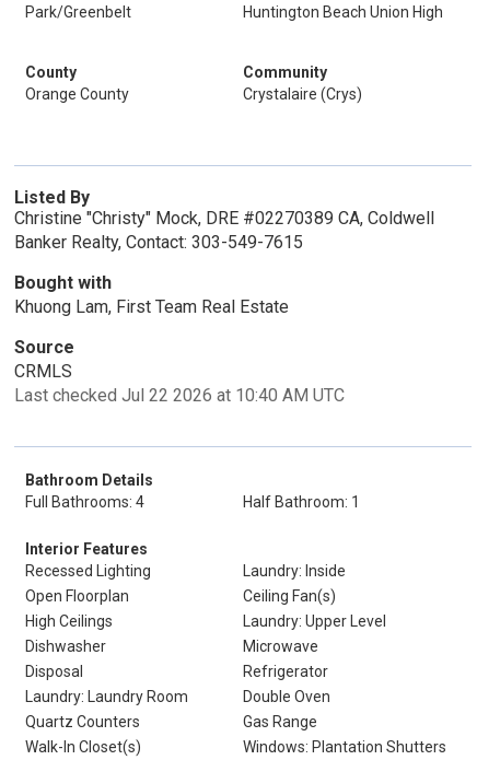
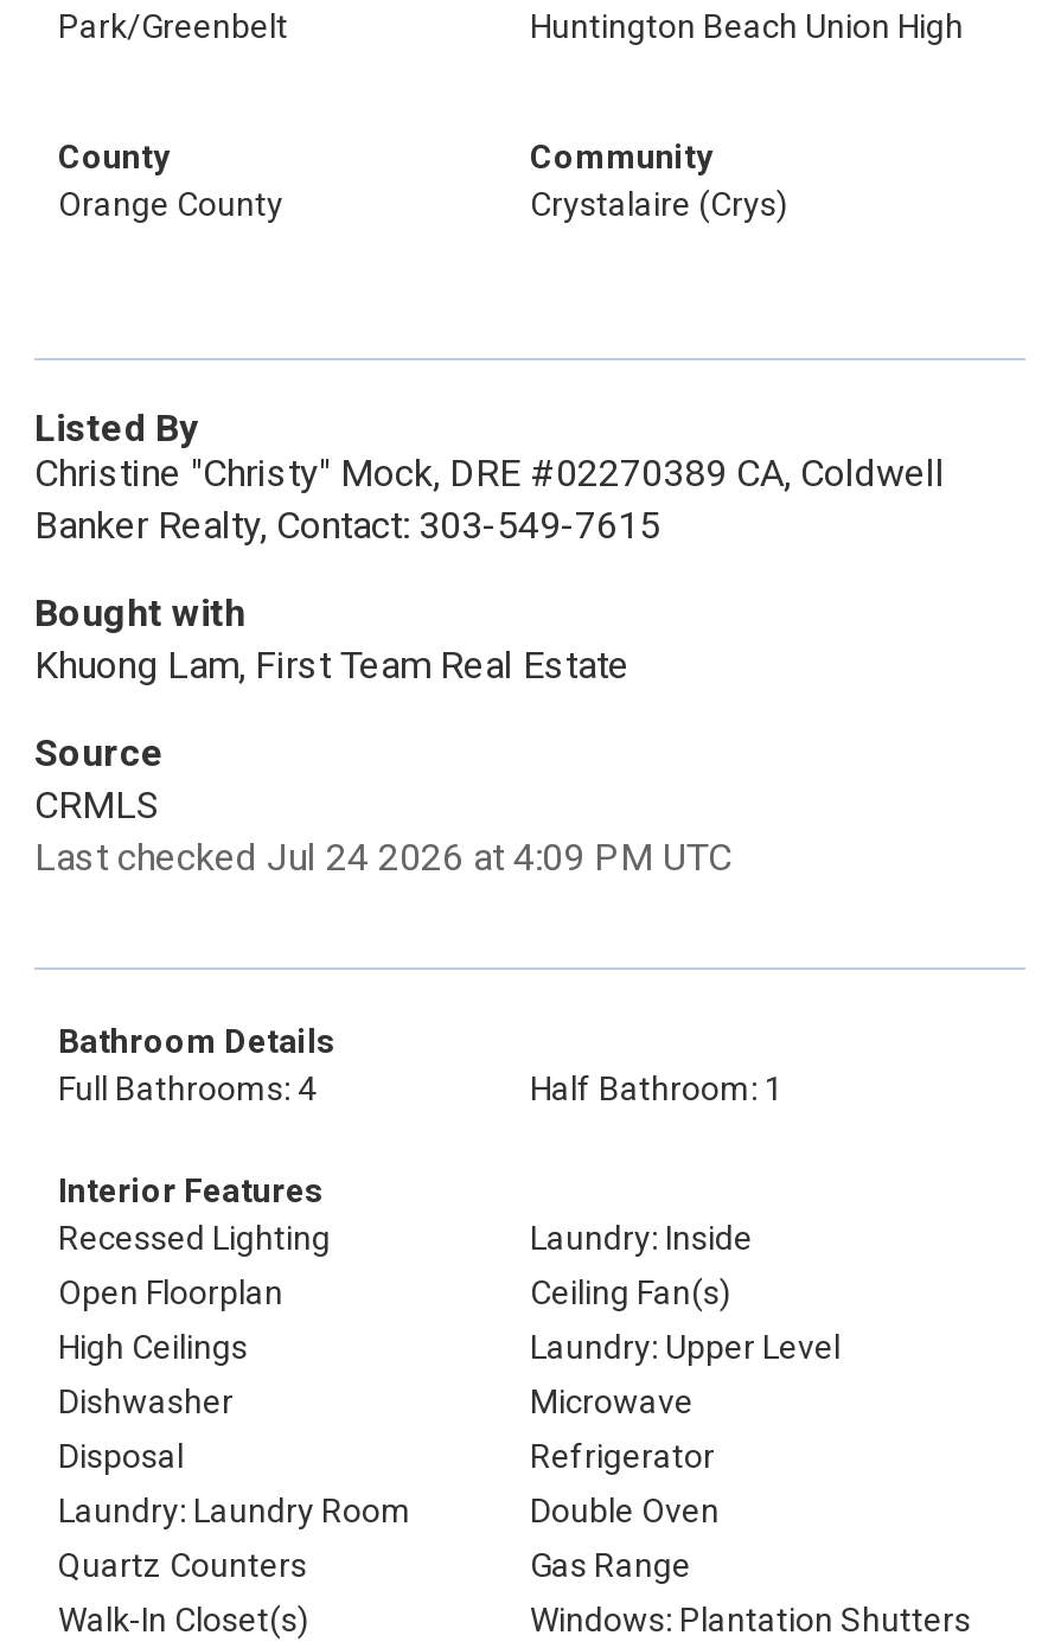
[14,385,345,406] Last checked Jul 22 2026 at 10:40 AM UTC -> [34,835,731,880] Last checked Jul 24 2026 at 4:09 PM UTC

